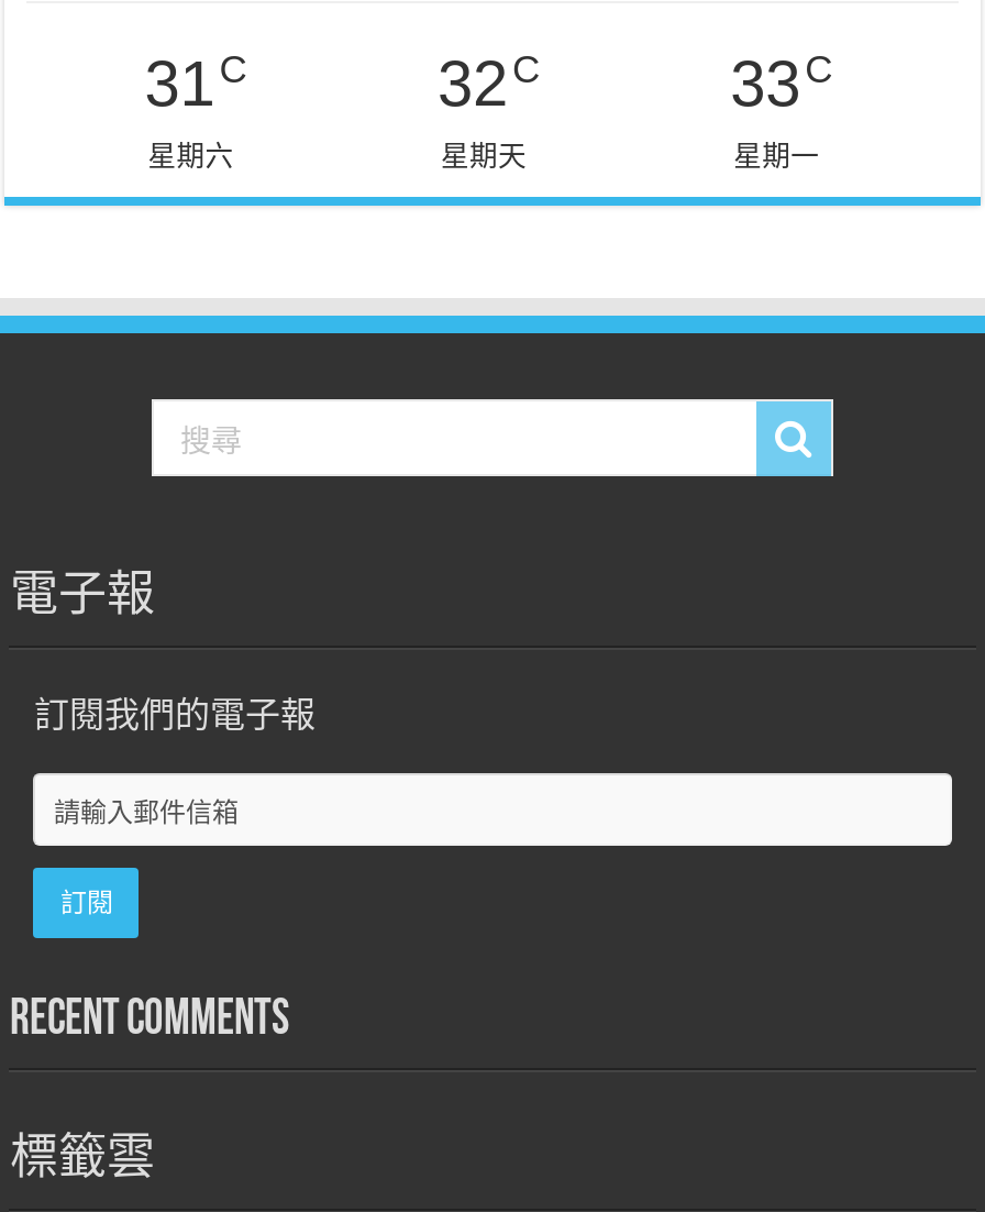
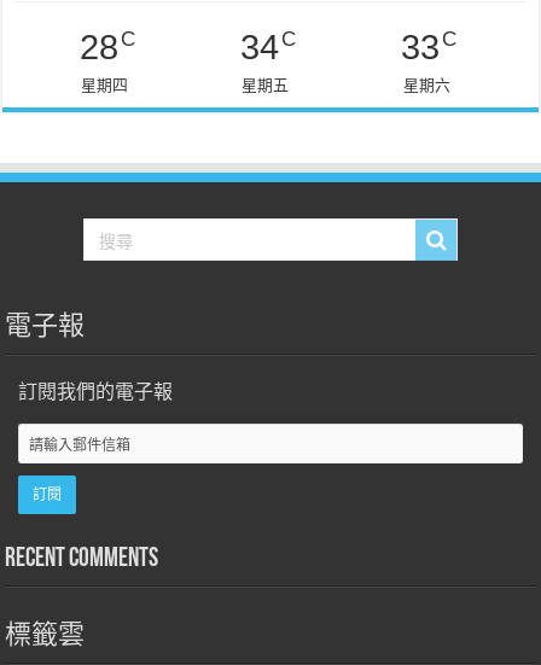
[145,48,246,173] 31 C | 星期六 -> [79,26,135,95] 28 C | 星期四
[437,48,538,173] 32 C | 星期天 -> [240,26,296,95] 34 C | 星期五
[733,140,819,173] 星期一 -> [403,77,450,95] 星期六

